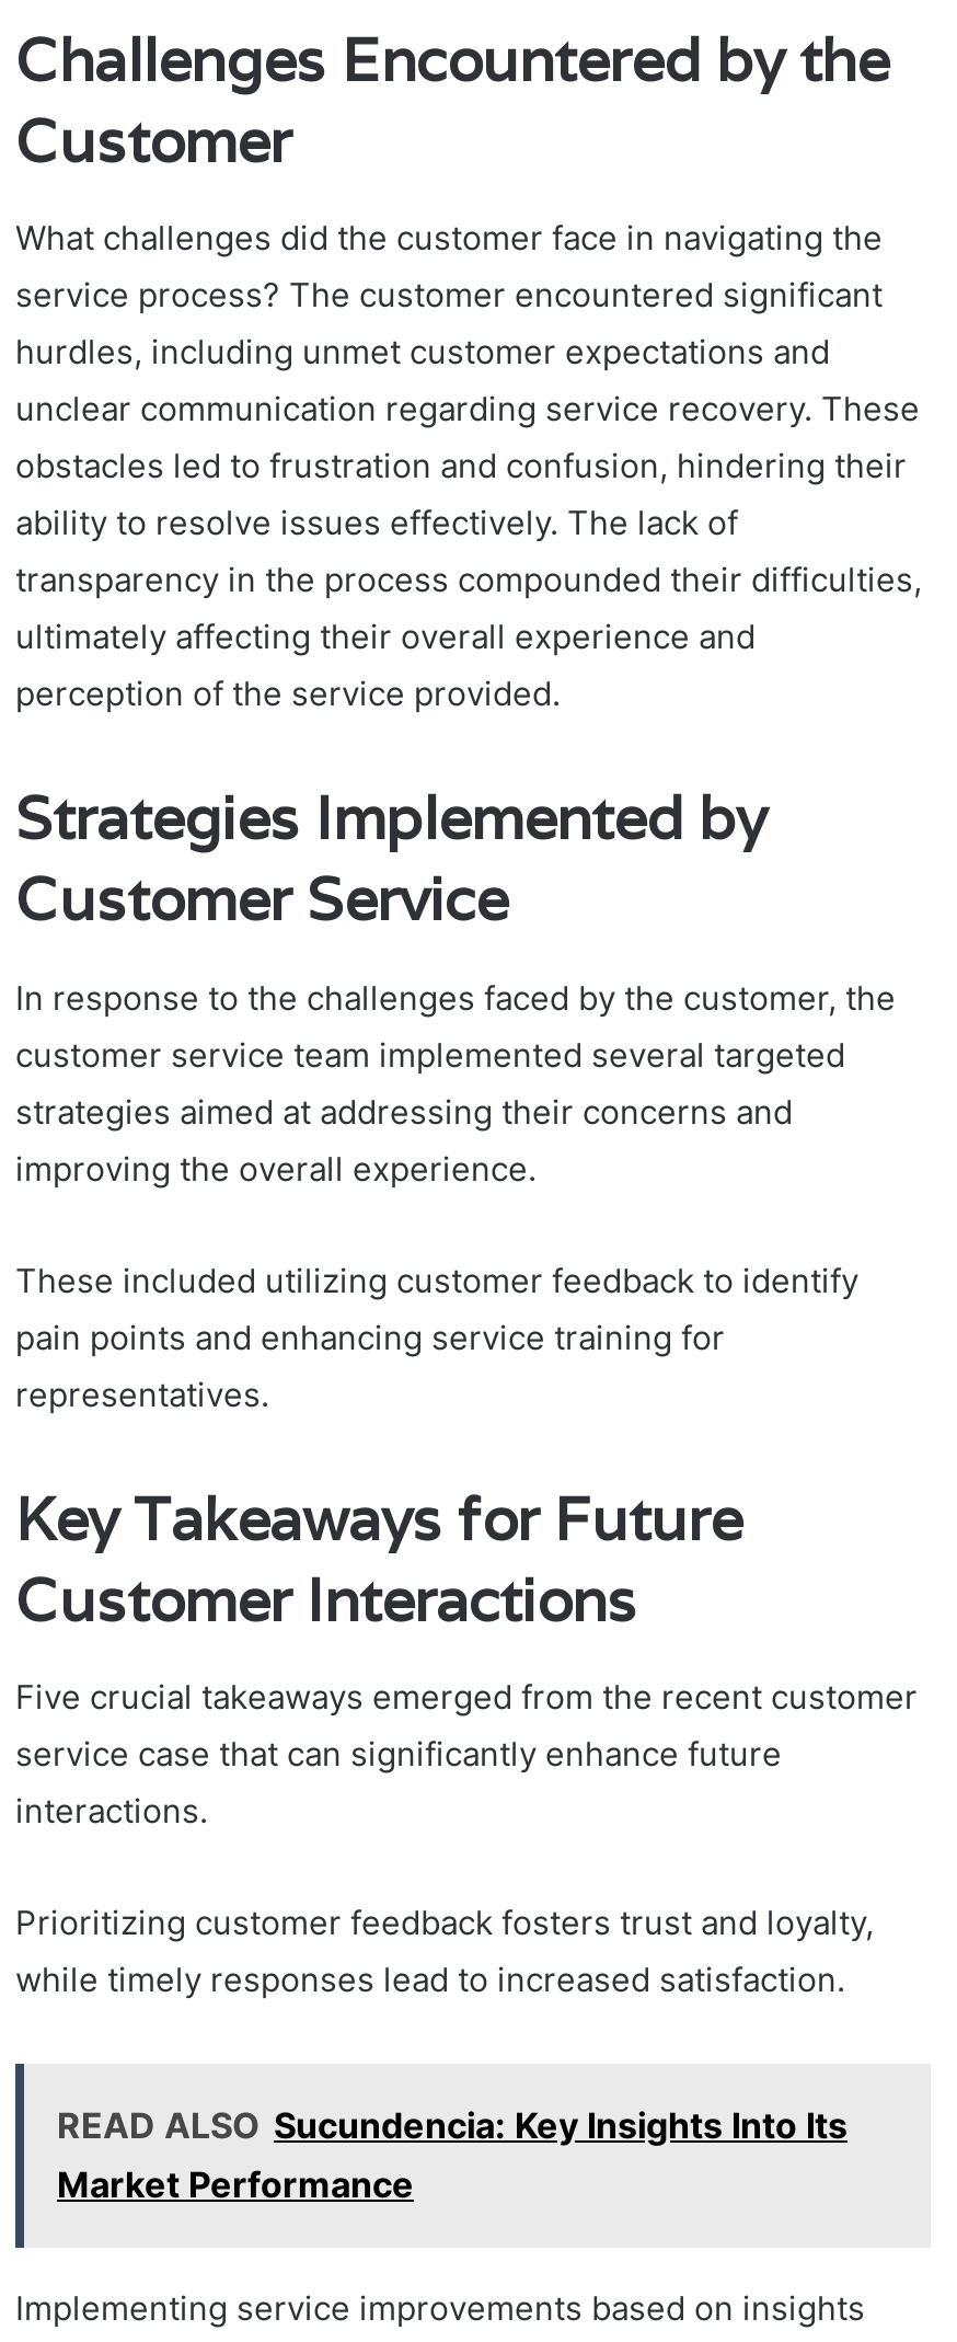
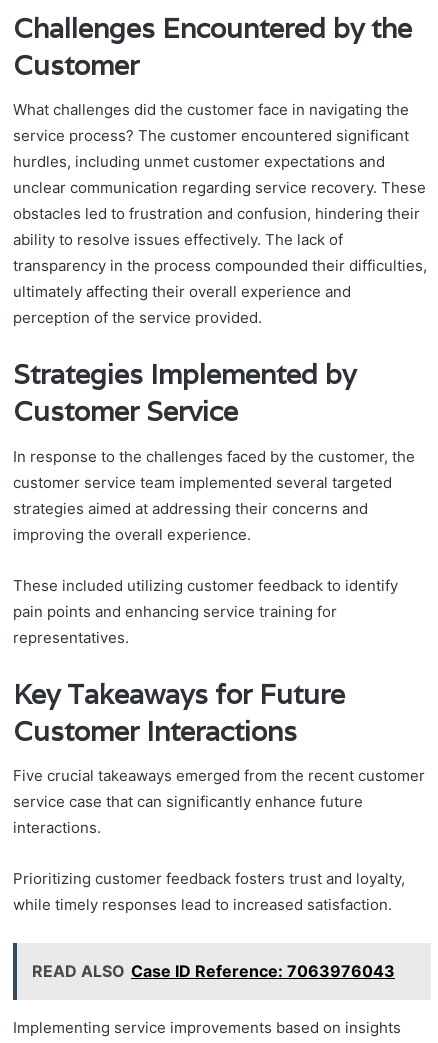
[57,2104,848,2207] READ ALSO Sucundencia: Key Insights Into Its | Market Performance -> [32,961,395,981] READ ALSO Case ID Reference: 7063976043

